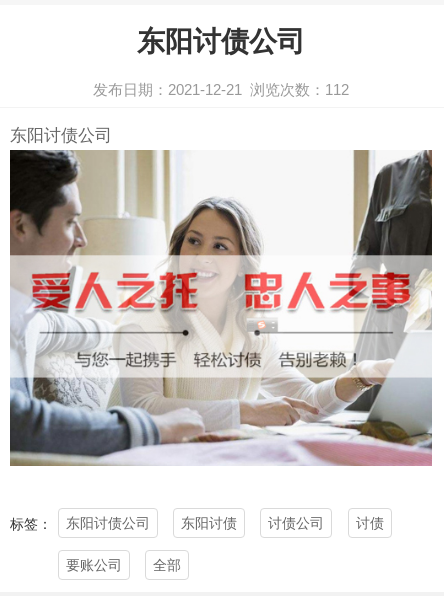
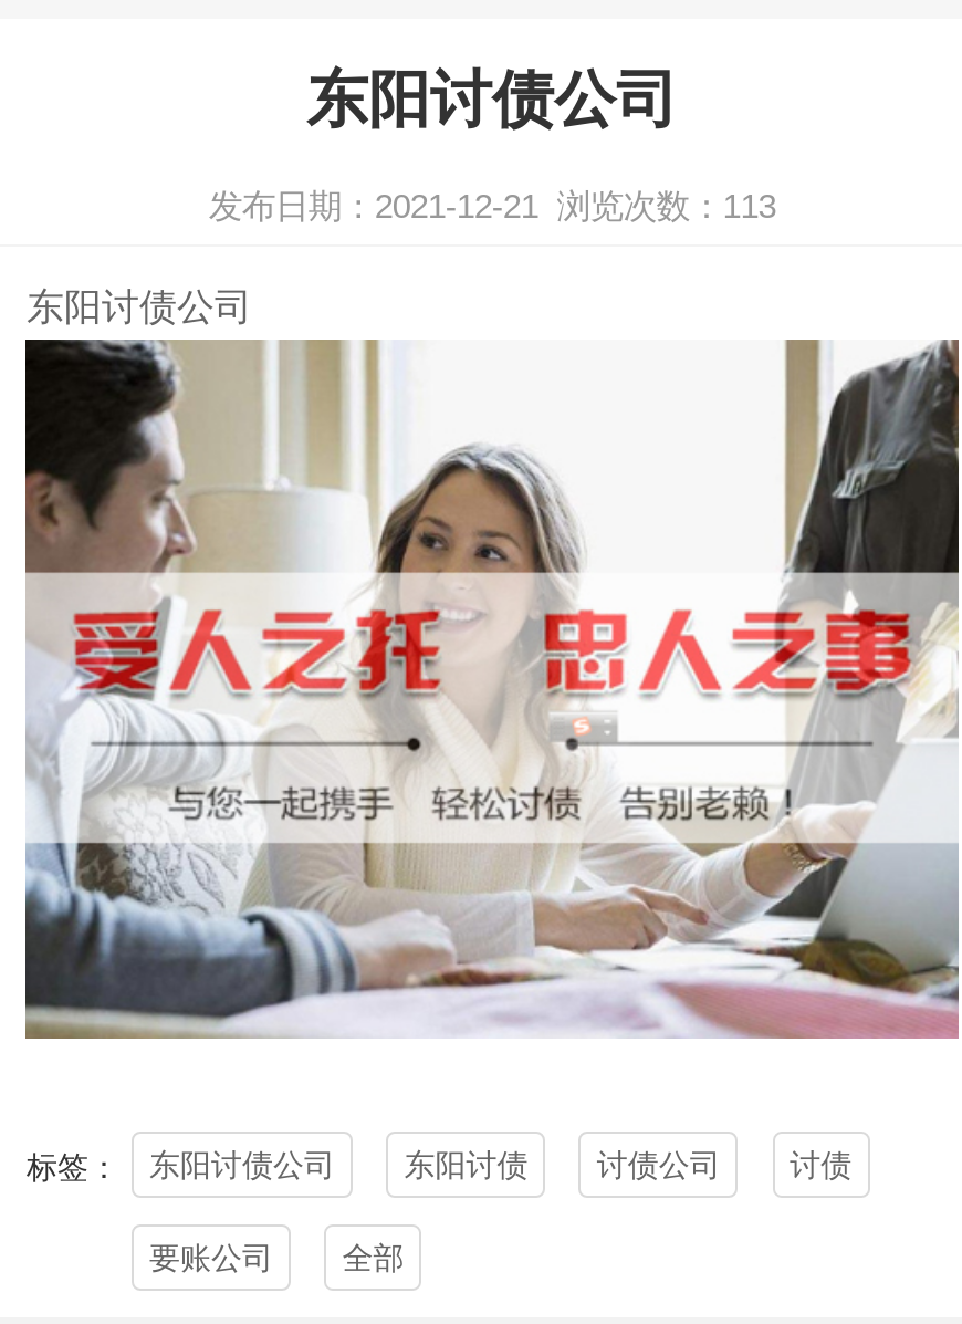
[93,81,349,98] 发布日期：2021-12-21 浏览次数：112 -> [209,187,776,225] 发布日期：2021-12-21 浏览次数：113

